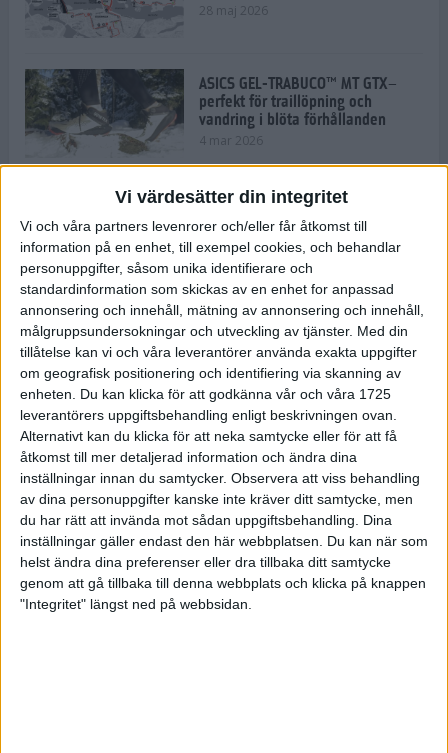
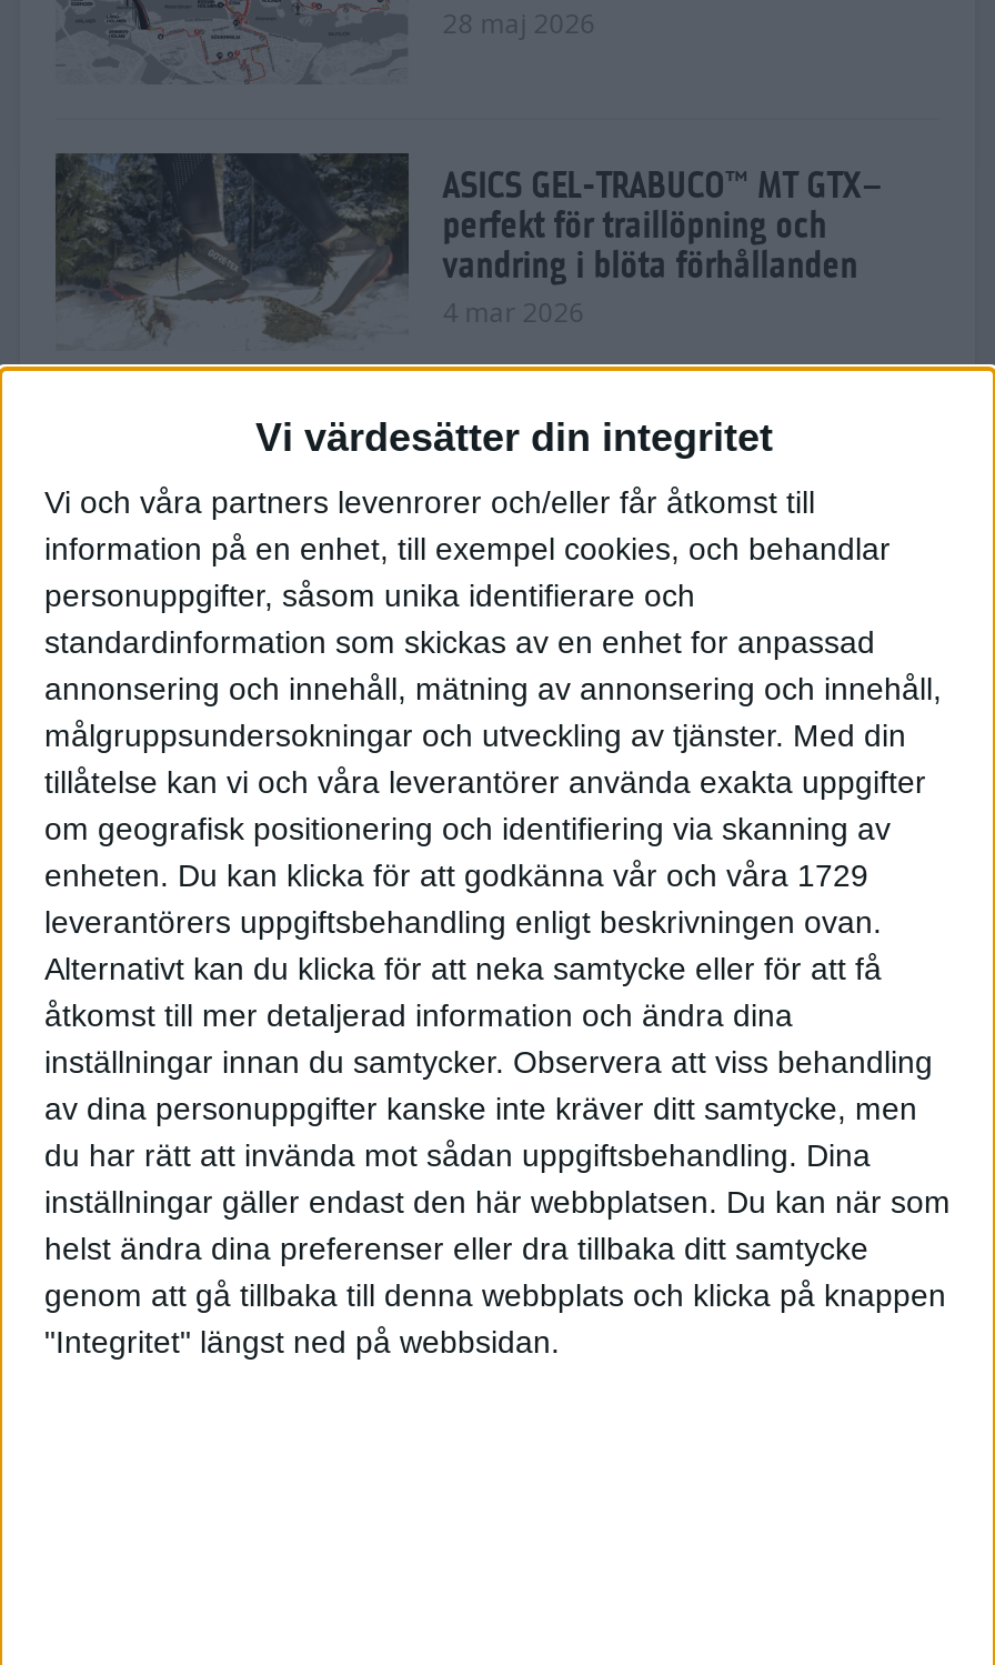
[20,386,391,402] enheten. Du kan klicka för att godkänna vår och våra 1725 -> [44,858,868,894] enheten. Du kan klicka för att godkänna vår och våra 1729

